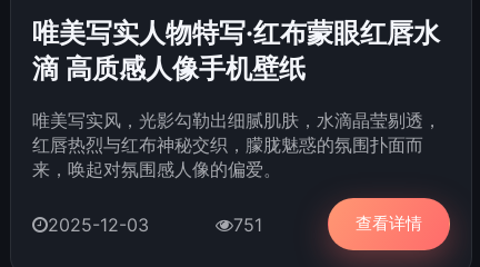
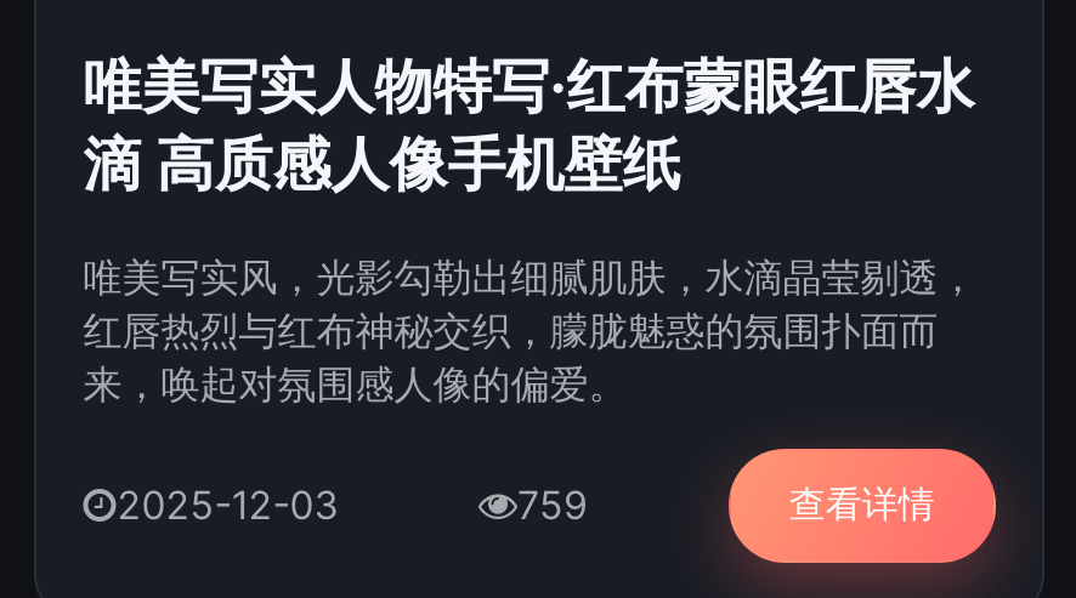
[233,213,262,236] 751 -> [517,481,588,529] 759

